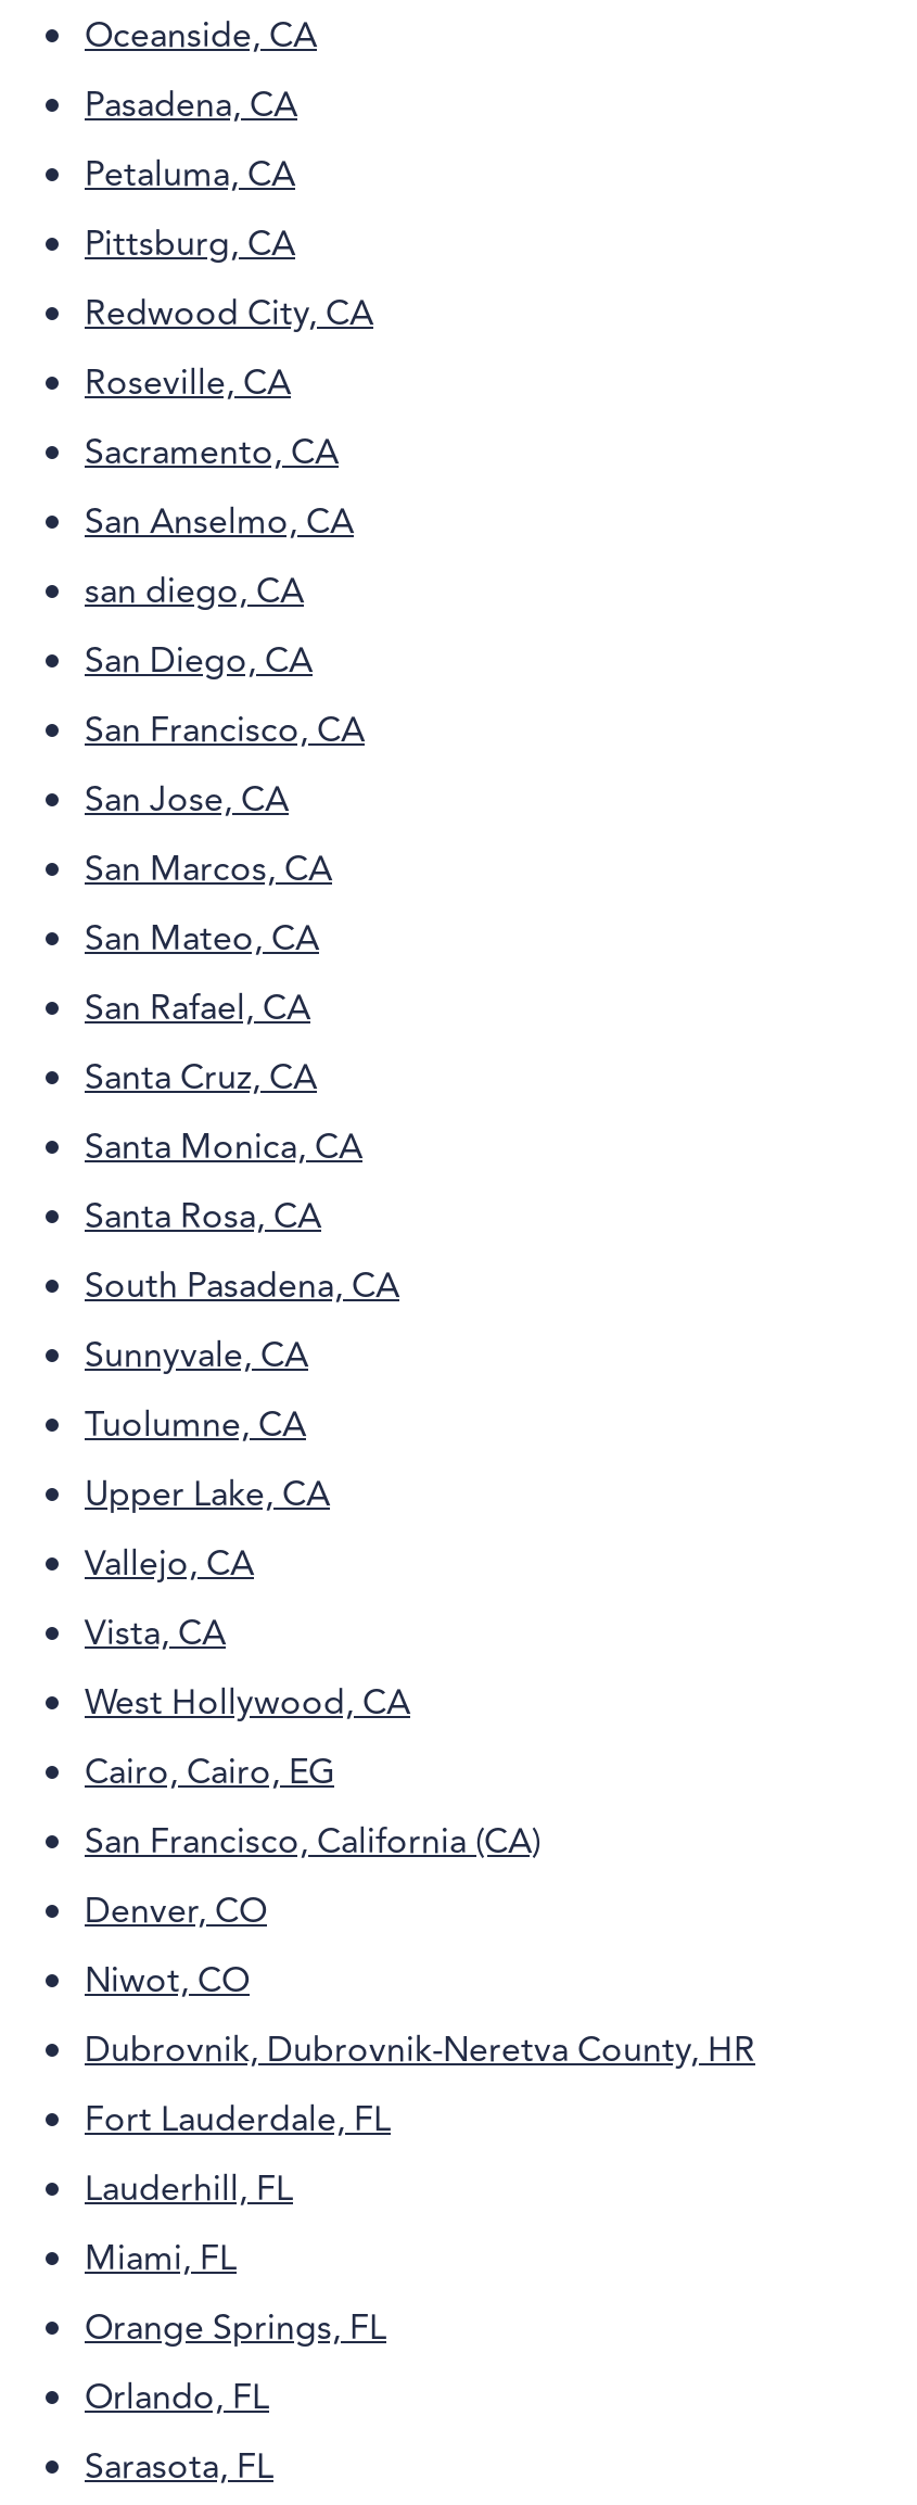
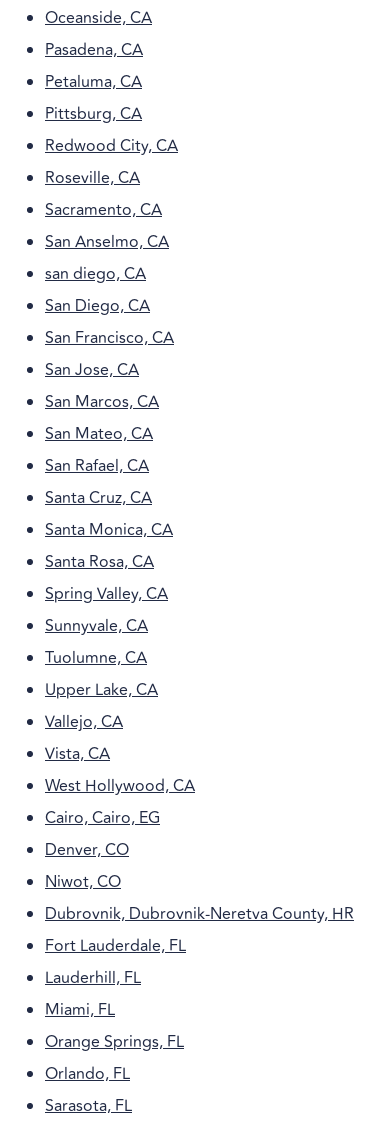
[85,1260,399,1312] South Pasadena, CA -> [45,582,168,606] Spring Valley, CA
[85,1816,540,1868] San Francisco, California (CA) -> none

